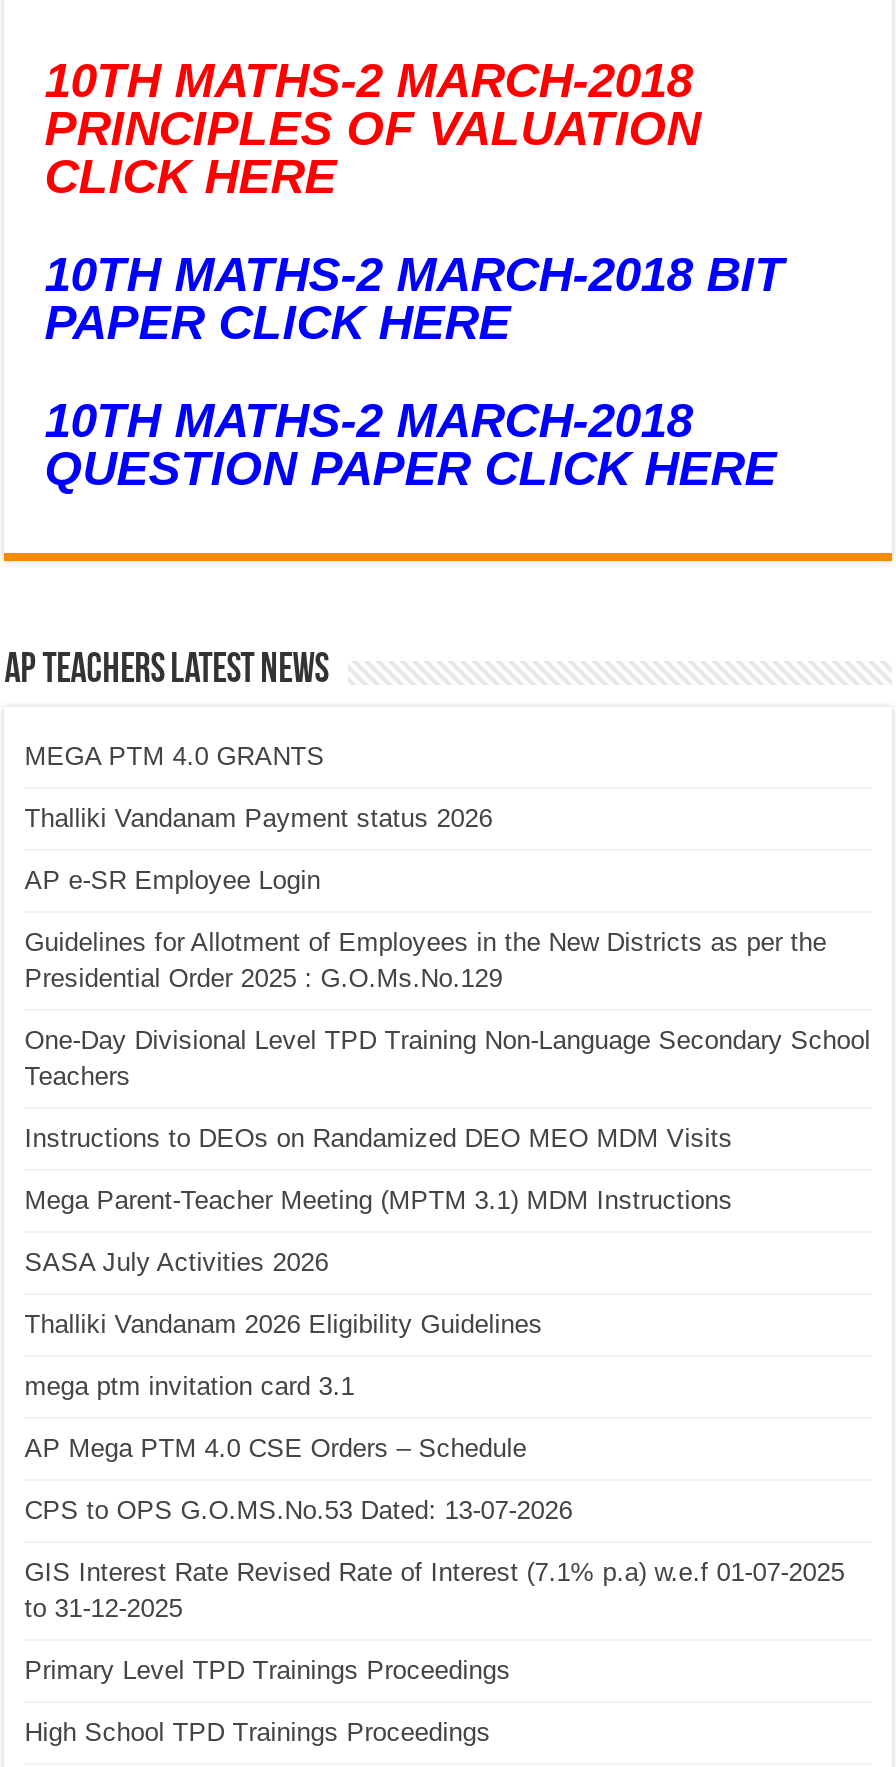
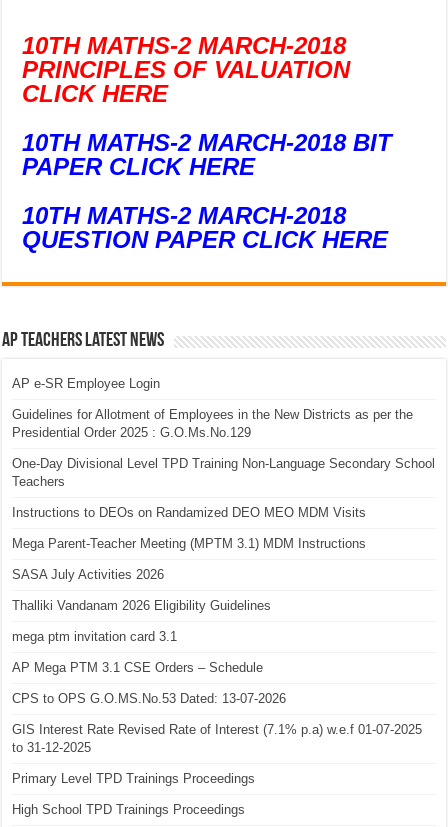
[24,741,492,833] MEGA PTM 4.0 GRANTS | Thalliki Vandanam Payment status 2026 -> none
[24,1433,526,1463] AP Mega PTM 4.0 CSE Orders – Schedule -> [12,660,263,675] AP Mega PTM 3.1 CSE Orders – Schedule

